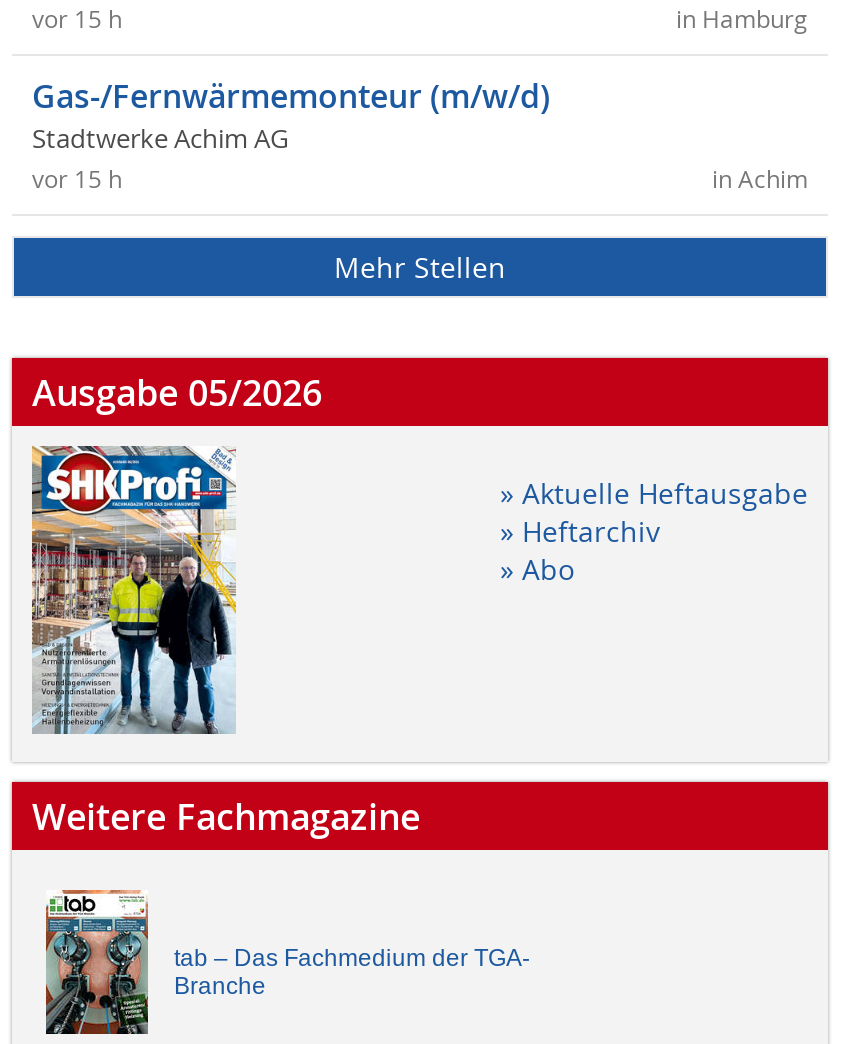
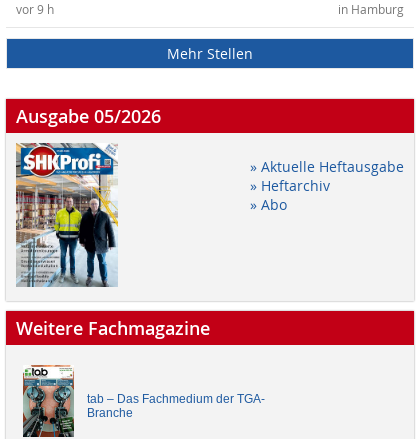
[32,5,808,195] vor 15 h | Gas-/Fernwärmemonteur (m/w/d) | Stadtwerke Achim AG | in Achim | vor 15 h -> [16,2,54,17] vor 9 h

